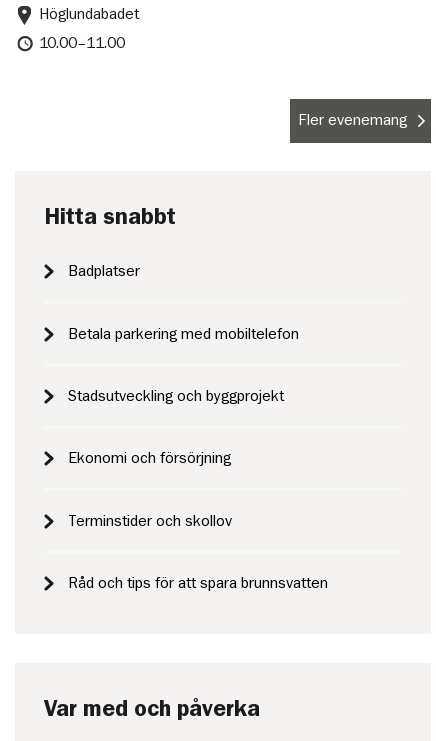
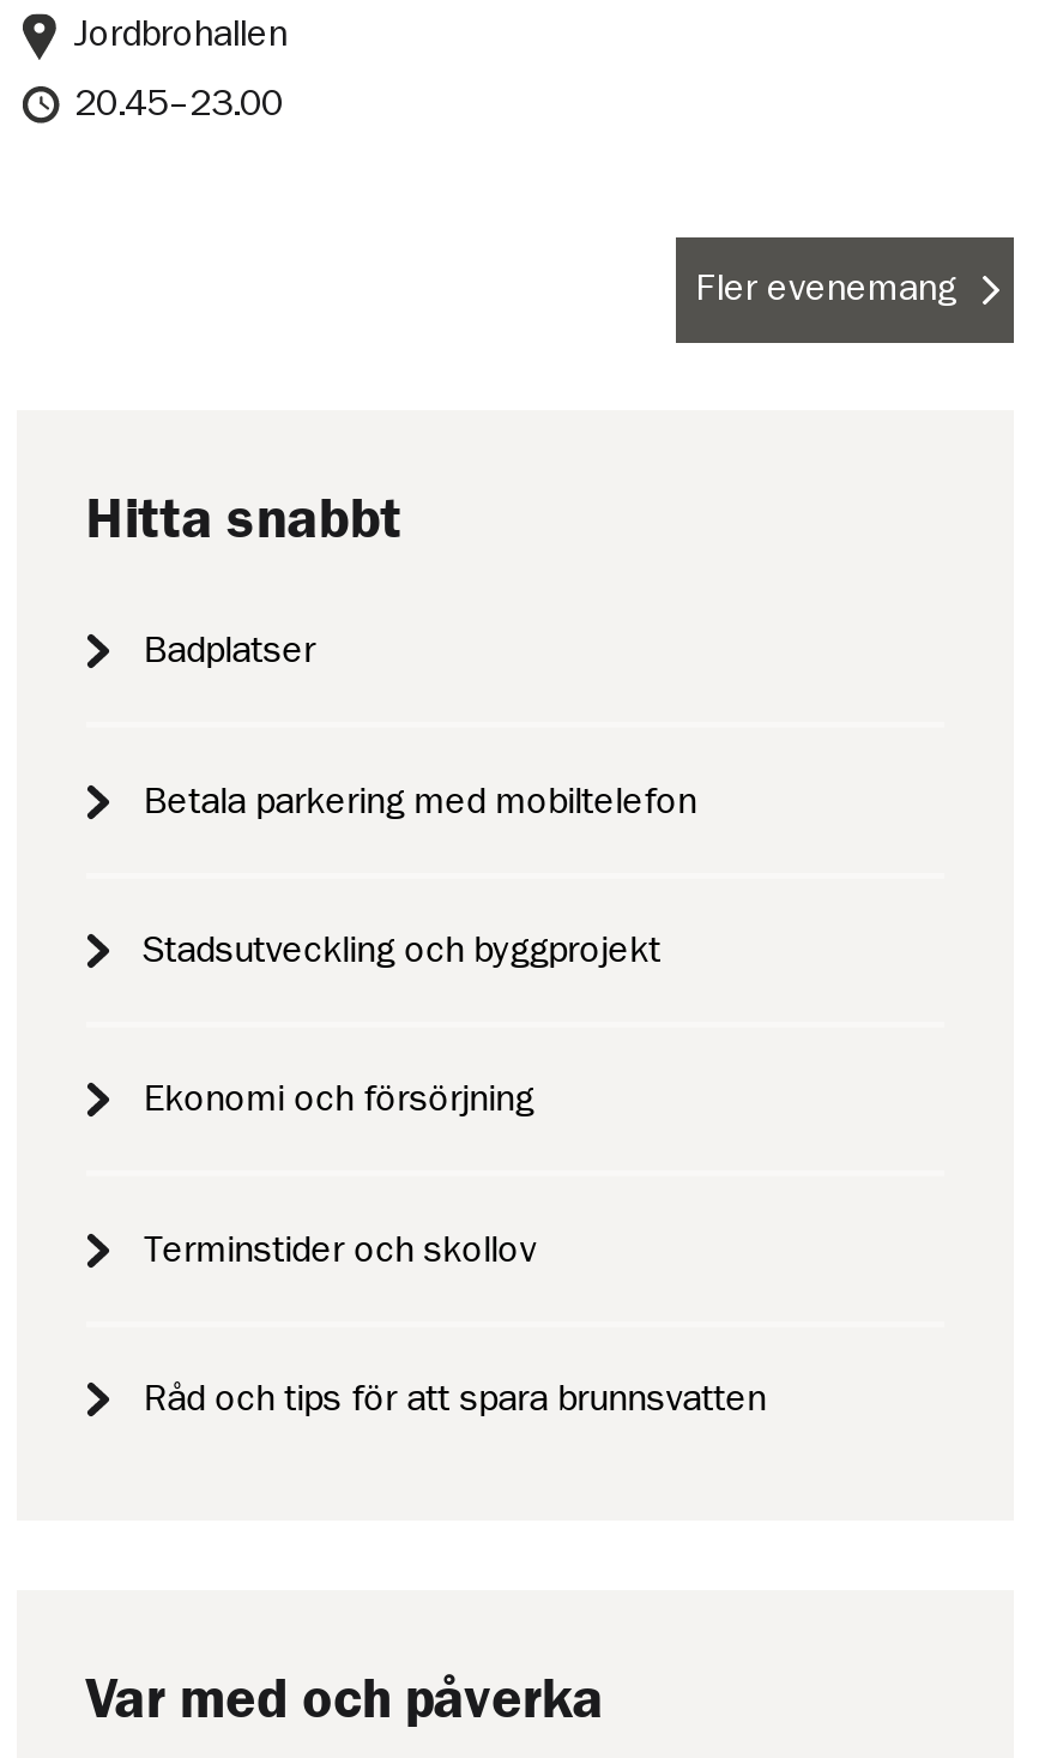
[39,7,139,23] Höglundabadet -> [74,16,288,54] Jordbrohallen
[39,35,125,51] 10.00–11.00 -> [74,84,283,122] 20.45–23.00

